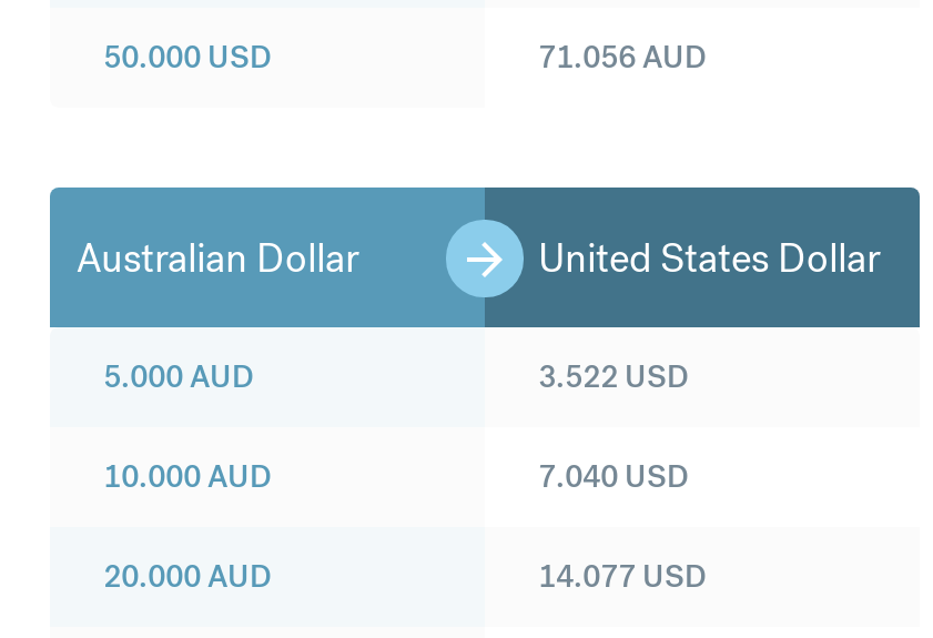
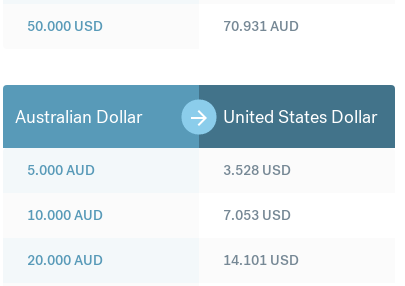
[538,37,707,77] 71.056AUD -> [223,17,299,35] 70.931AUD
[538,357,689,397] 3.522 USD -> [223,161,291,179] 3.528 USD
[538,456,689,496] 7.040 USD -> [223,206,291,224] 7.053 USD
[538,556,707,596] 14.077 USD -> [223,251,299,269] 14.101 USD

